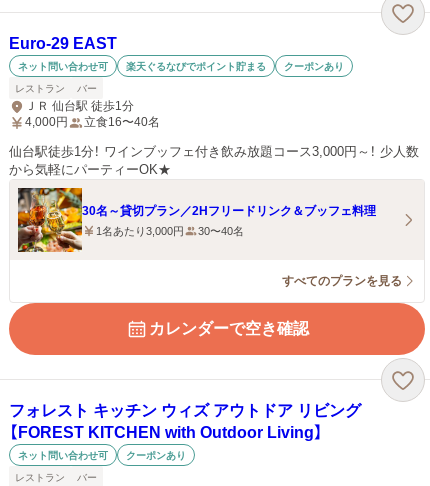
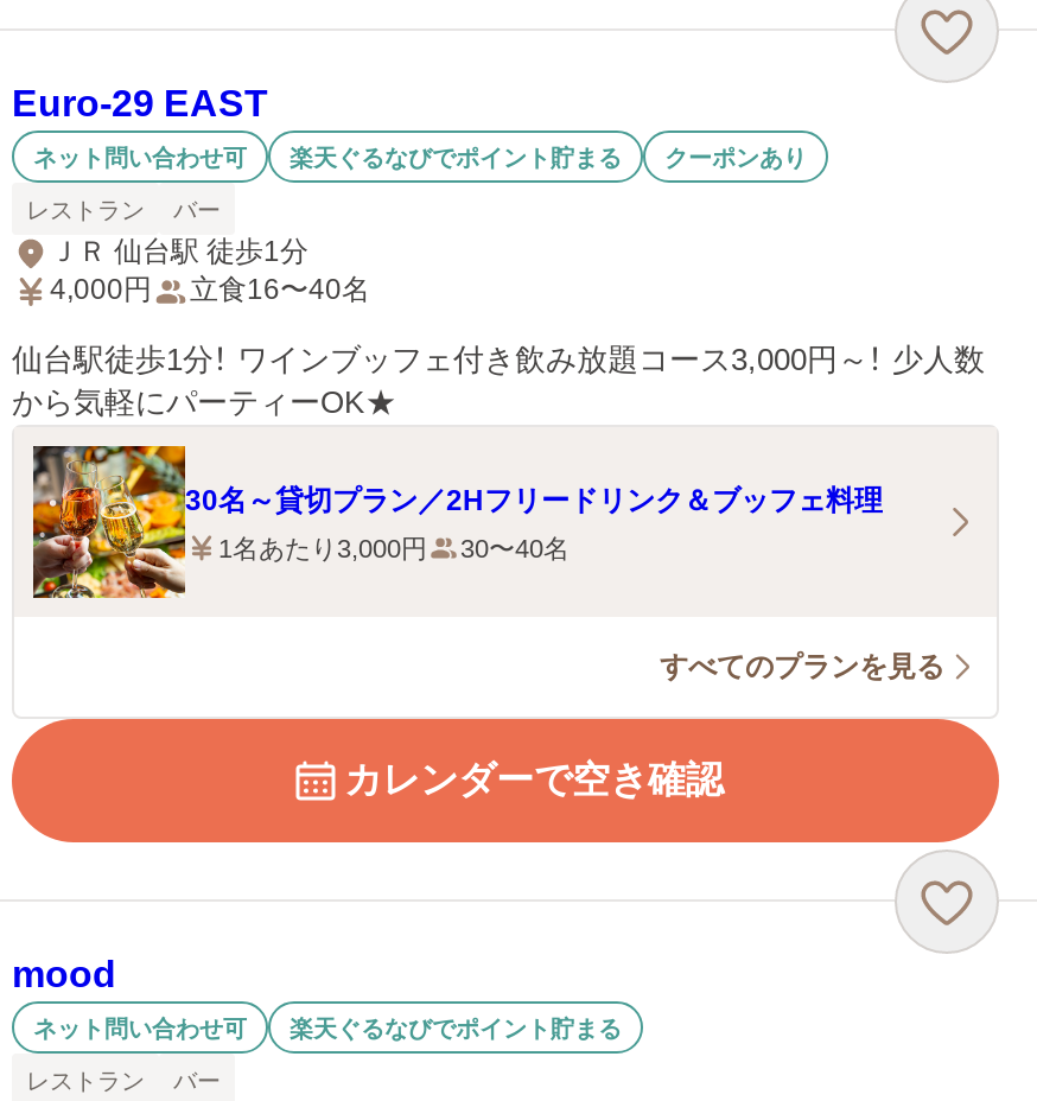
[9,402,361,441] フォレスト キッチン ウィズ アウトドア リビング | 【FOREST KITCHEN with Outdoor Living】 -> [12,954,116,994] mood
[126,449,186,460] クーポンあり -> [290,1014,622,1040] 楽天ぐるなびでポイント貯まる

